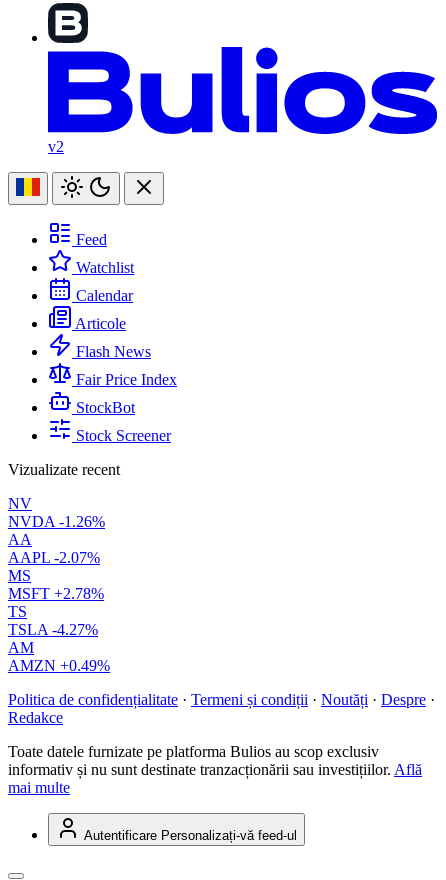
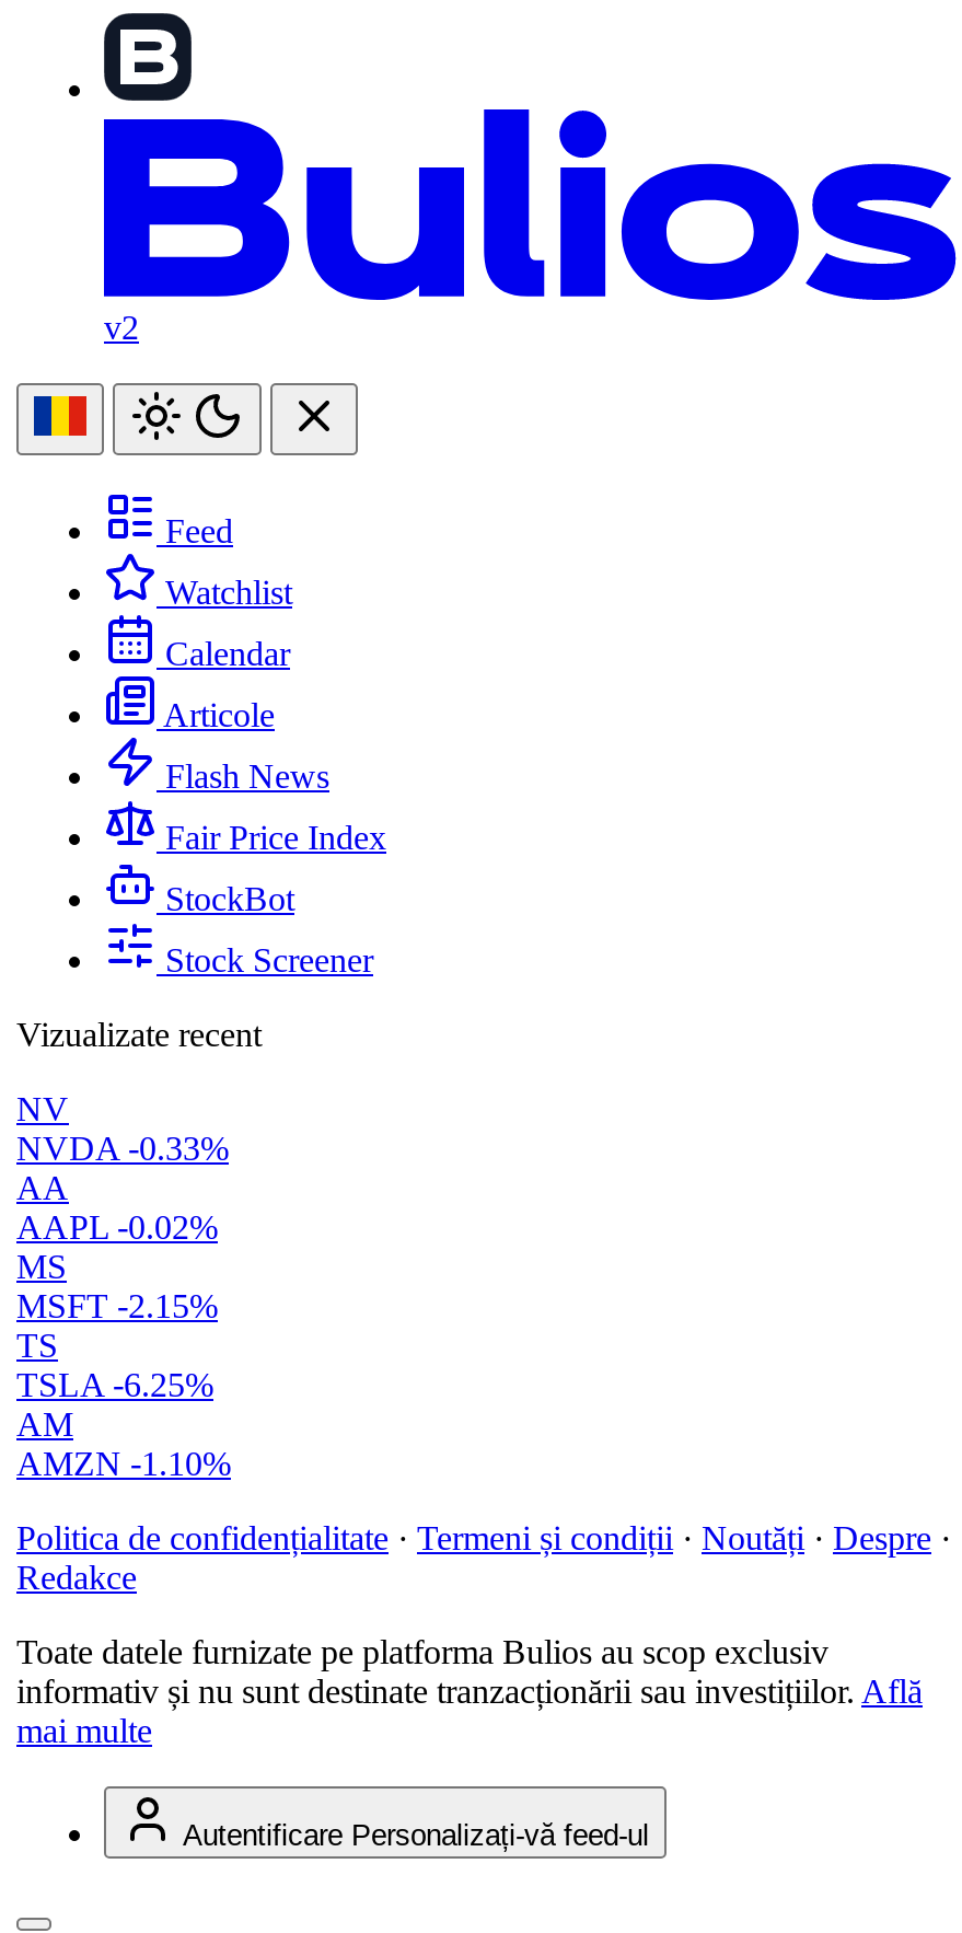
[8,513,105,530] NVDA -1.26% -> [16,1130,229,1167] NVDA -0.33%
[8,549,100,566] AAPL -2.07% -> [16,1209,218,1246] AAPL -0.02%
[8,585,104,602] MSFT +2.78% -> [16,1287,218,1325] MSFT -2.15%
[8,621,98,638] TSLA -4.27% -> [16,1366,213,1403] TSLA -6.25%
[8,657,110,674] AMZN +0.49% -> [16,1445,231,1482] AMZN -1.10%

